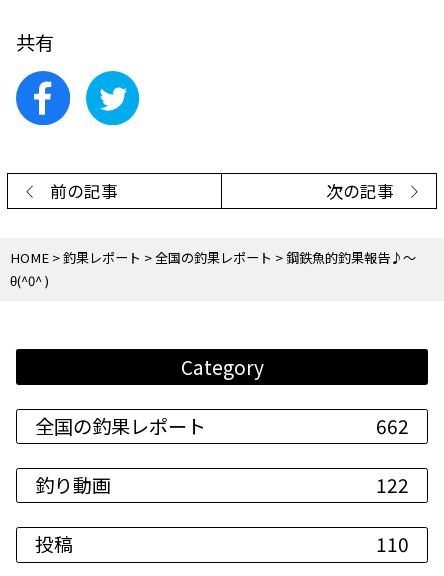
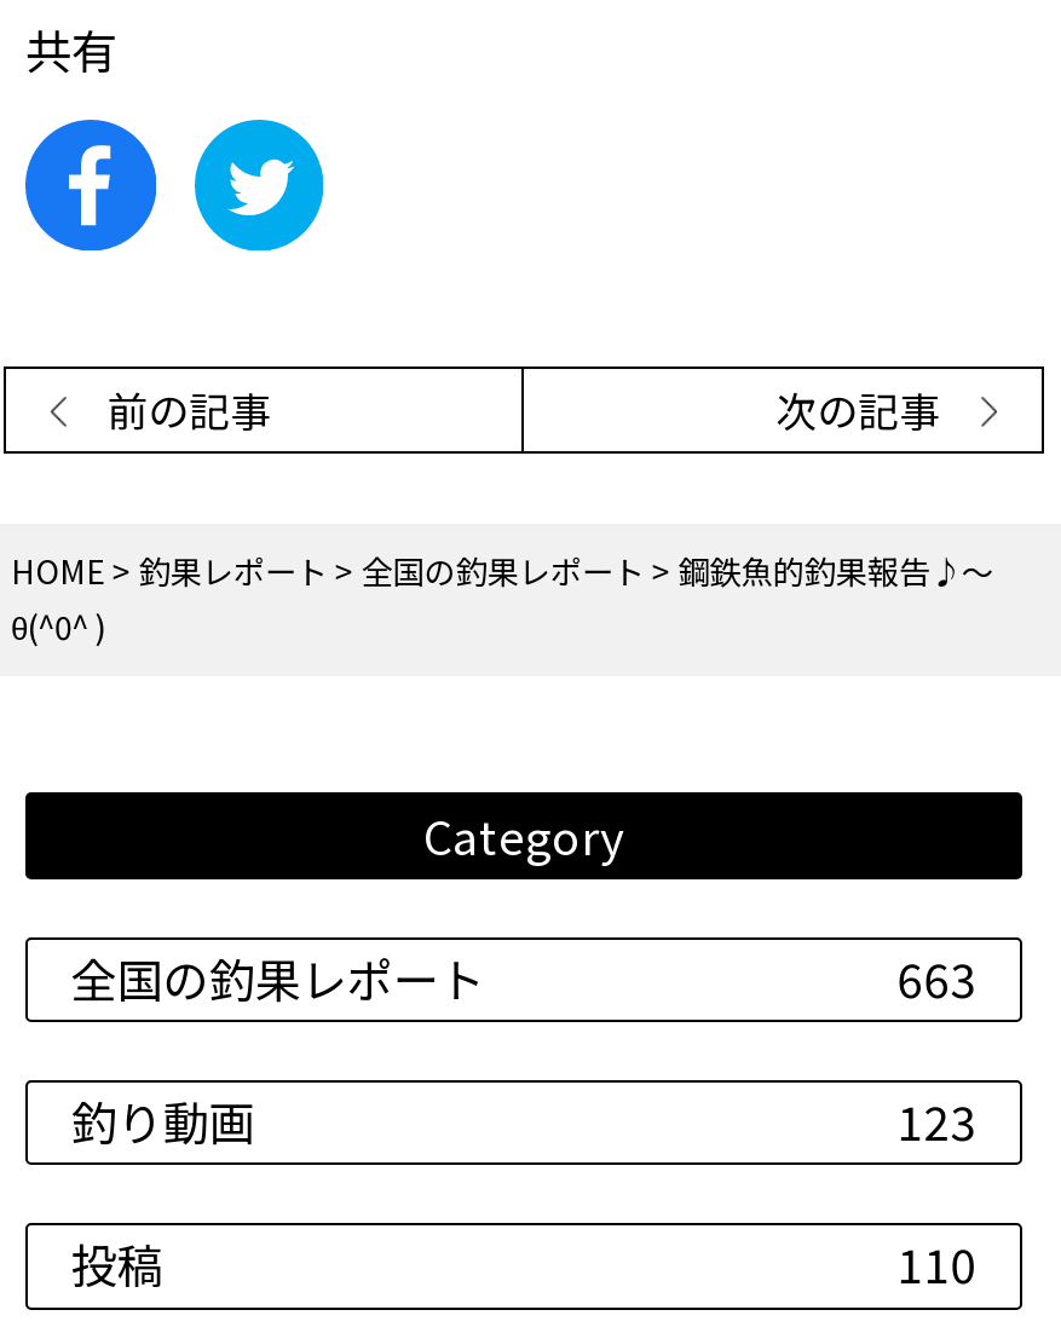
[376,412,409,440] 662 -> [897,945,977,1012] 663
[376,471,409,499] 122 -> [897,1088,977,1156] 123

